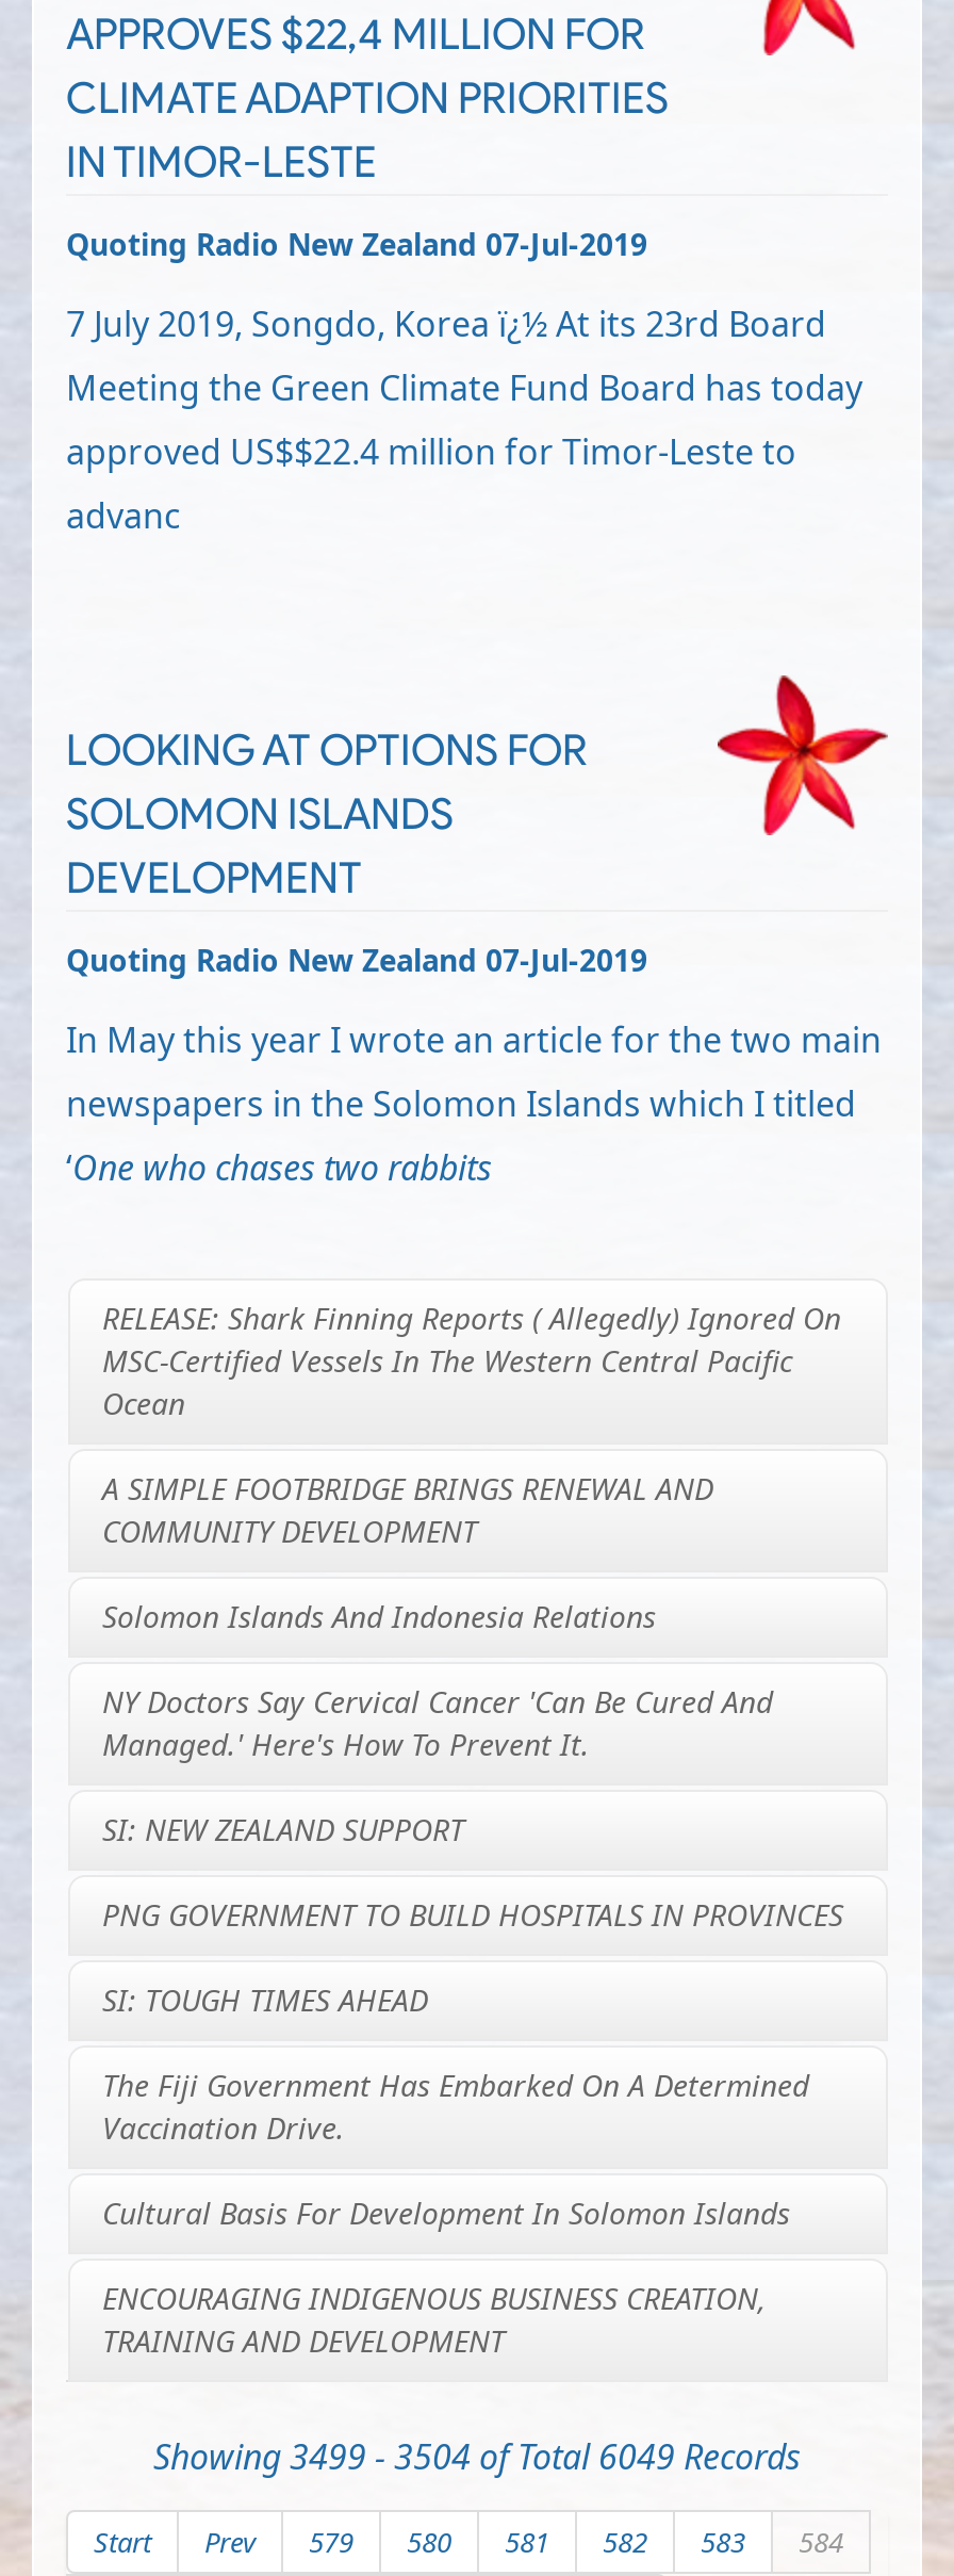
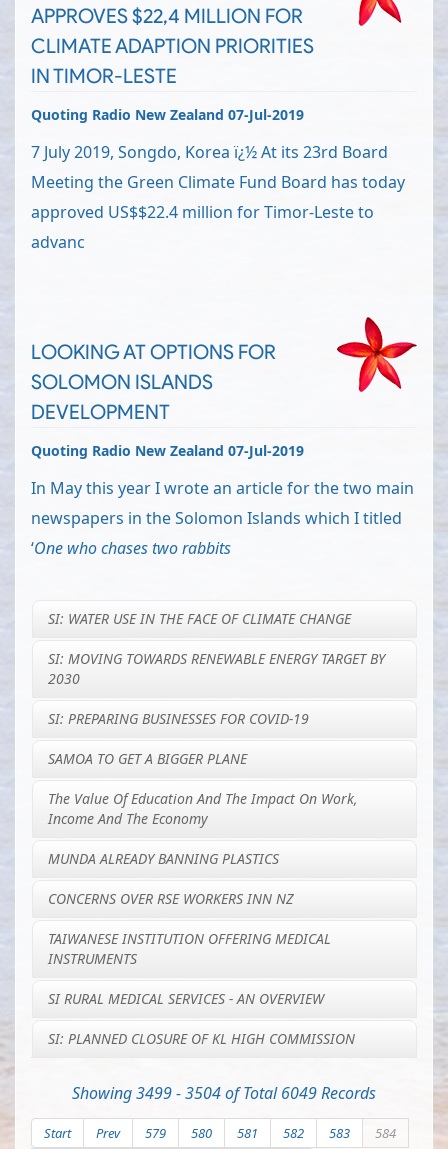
[102,1298,841,1424] RELEASE: Shark Finning Reports ( Allegedly) Ignored On | MSC-Certified Vessels In The Western Central Pacific | Ocean -> [48,609,351,628] SI: WATER USE IN THE FACE OF CLIMATE CHANGE
[102,1469,713,1552] A SIMPLE FOOTBRIDGE BRINGS RENEWAL AND | COMMUNITY DEVELOPMENT -> [48,649,385,688] SI: MOVING TOWARDS RENEWABLE ENERGY TARGET BY | 2030
[102,1597,656,1637] Solomon Islands And Indonesia Relations -> [48,709,309,728] SI: PREPARING BUSINESSES FOR COVID-19
[102,1682,773,1765] NY Doctors Say Cervical Cancer 'can Be Cured And | Managed.' Here's How To Prevent It. -> [48,749,247,768] SAMOA TO GET A BIGGER PLANE
[102,1810,464,1850] SI: NEW ZEALAND SUPPORT -> [48,789,358,828] The Value Of Education And The Impact On Work, | Income And The Economy
[102,1895,843,1935] PNG GOVERNMENT TO BUILD HOSPITALS IN PROVINCES -> [48,849,279,868] MUNDA ALREADY BANNING PLASTICS
[102,1980,428,2021] SI: TOUGH TIMES AHEAD -> [48,889,293,908] CONCERNS OVER RSE WORKERS INN NZ
[102,2065,809,2148] The Fiji Government Has Embarked On A Determined | Vaccination Drive. -> [48,929,331,968] TAIWANESE INSTITUTION OFFERING MEDICAL | INSTRUMENTS
[102,2193,790,2234] Cultural Basis For Development In Solomon Islands -> [48,989,324,1008] SI RURAL MEDICAL SERVICES - AN OVERVIEW
[102,2278,767,2361] ENCOURAGING INDIGENOUS BUSINESS CREATION, | TRAINING AND DEVELOPMENT -> [48,1029,355,1048] SI: PLANNED CLOSURE OF KL HIGH COMMISSION

